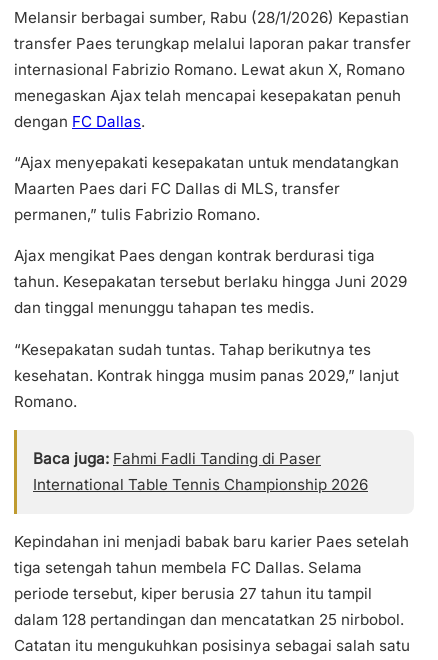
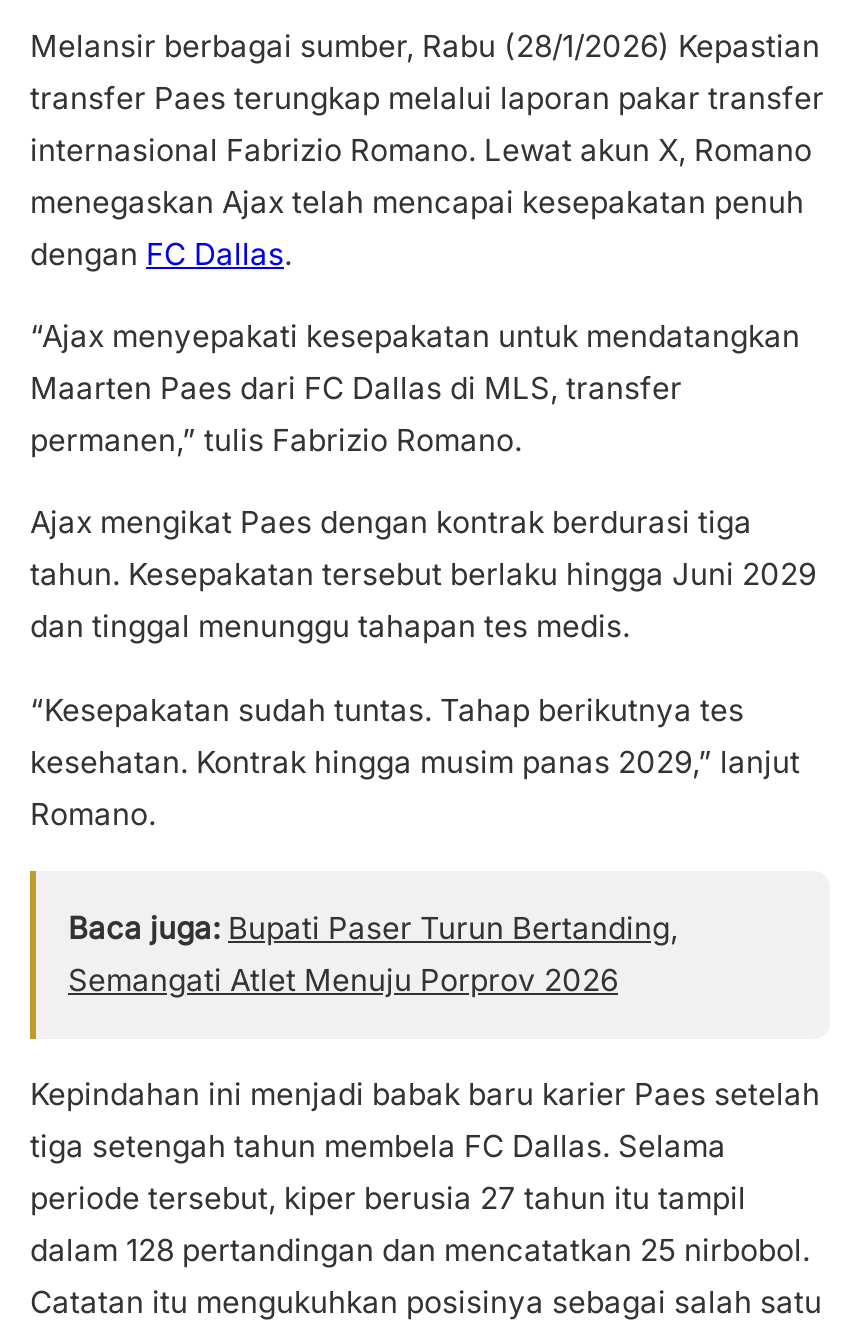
[33,449,368,494] Baca juga: Fahmi Fadli Tanding di Paser | International Table Tennis Championship 2026 -> [68,908,678,998] Baca juga: Bupati Paser Turun Bertanding, | Semangati Atlet Menuju Porprov 2026

